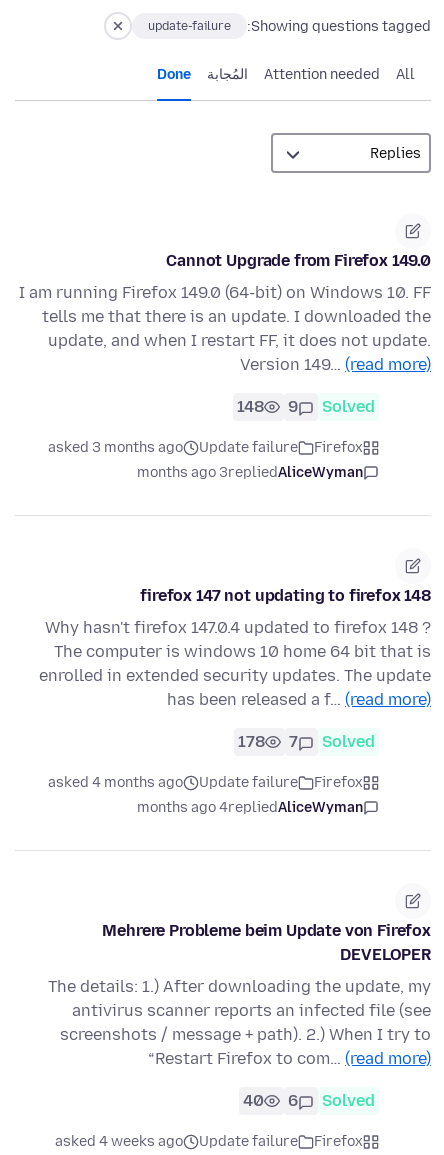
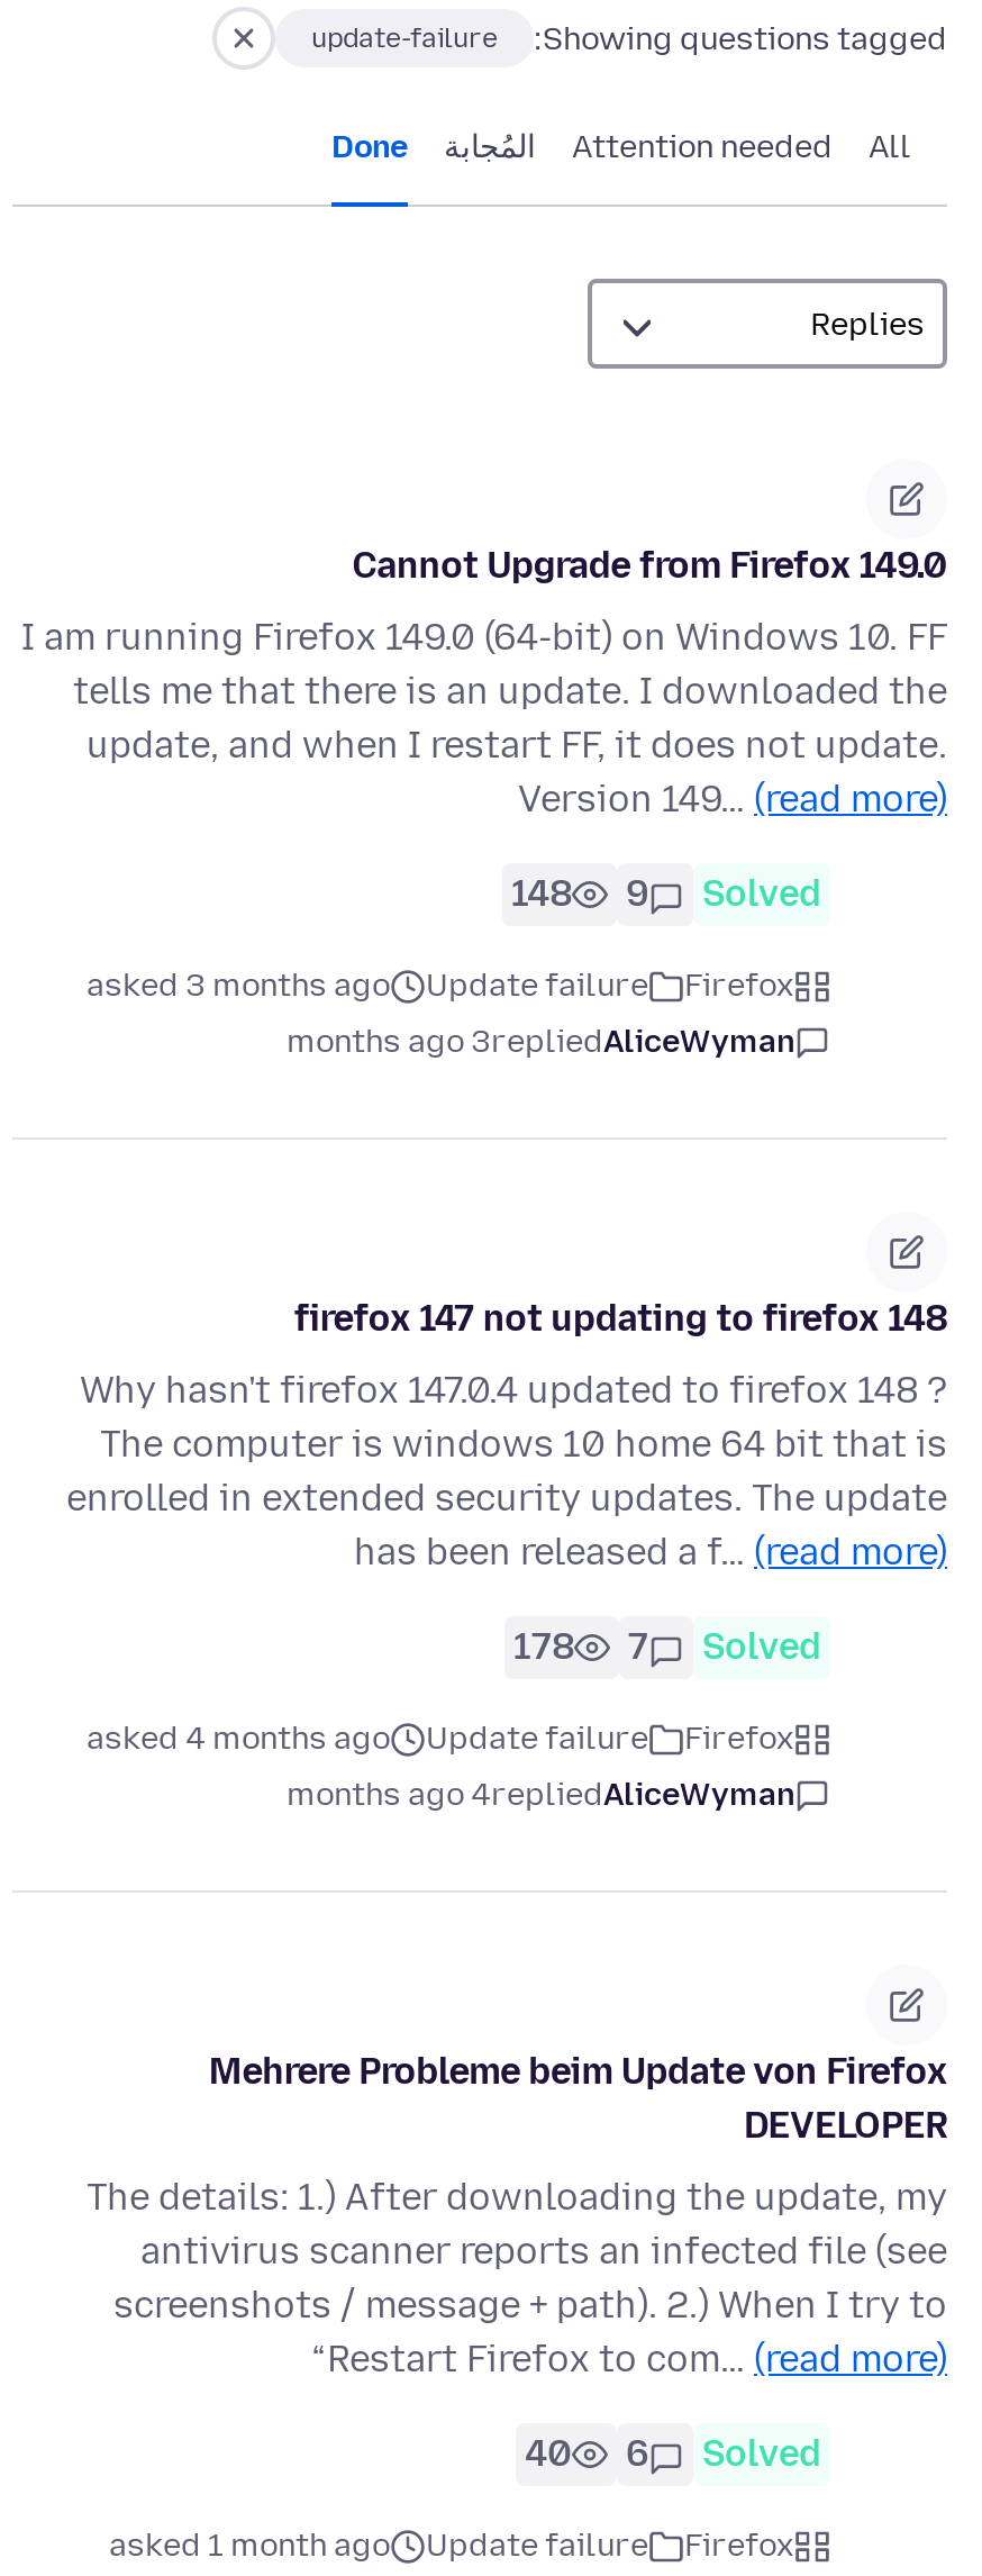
[55,1133,183,1150] asked 4 weeks ago -> [109,2528,390,2566] asked 1 month ago

